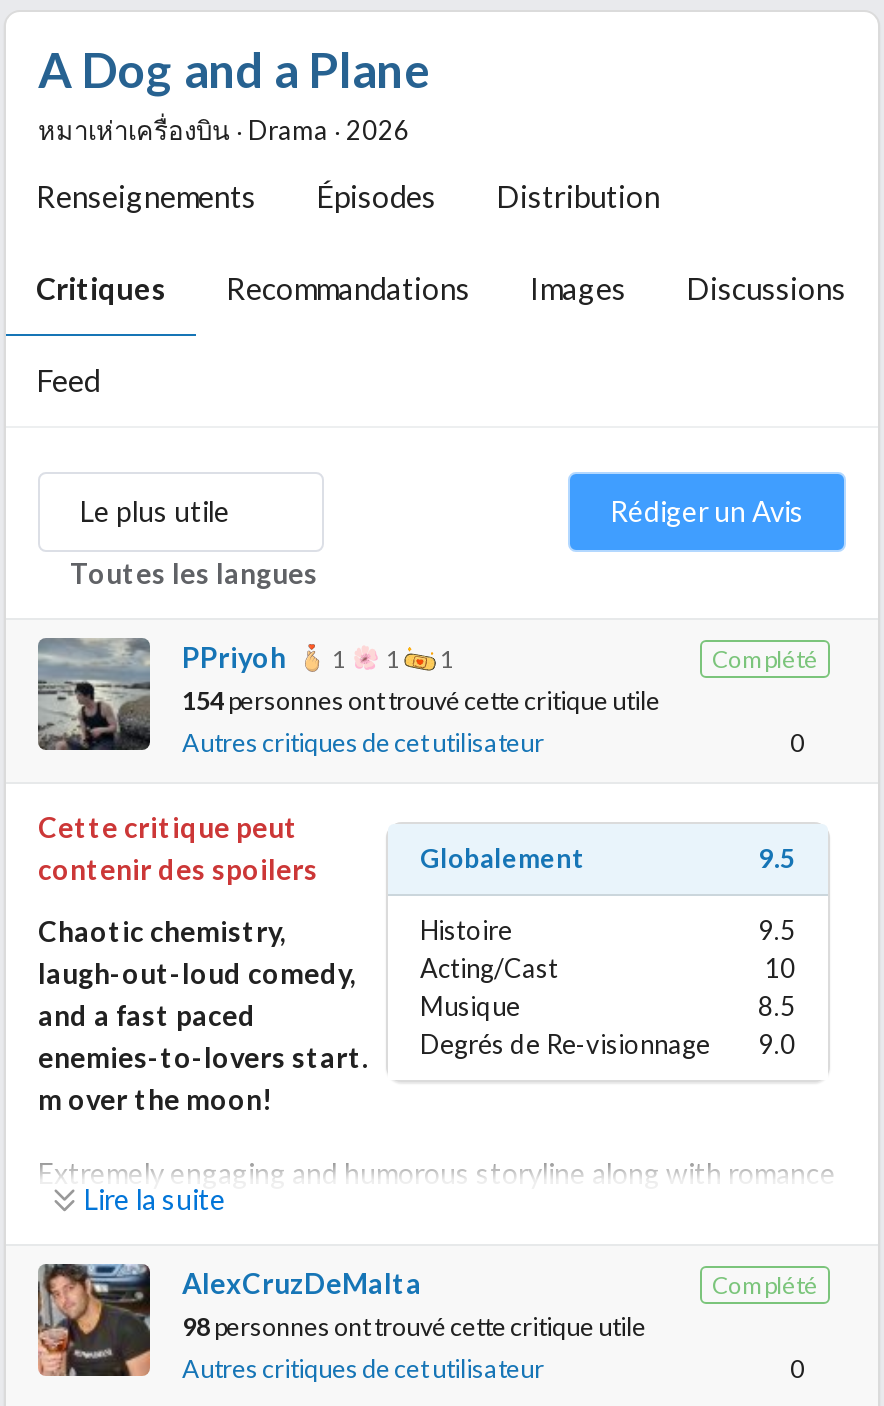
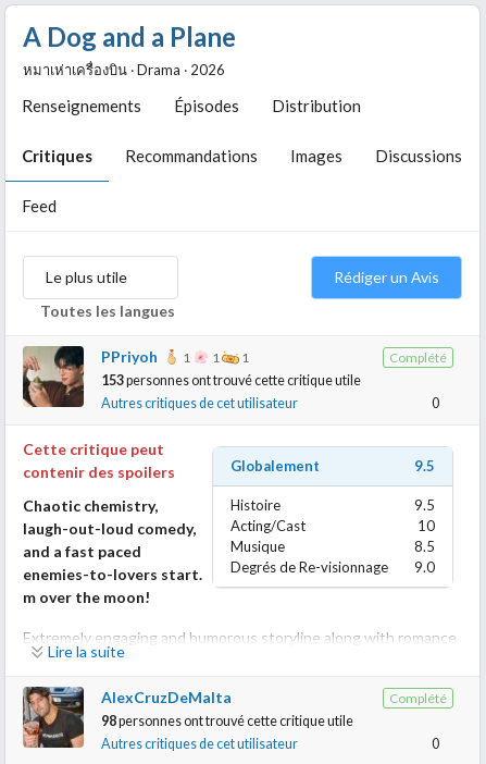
[36,636,660,752] [image] | 154 personnes ont trouvé cette critique utile -> [23,346,361,408] [image] | 153 personnes ont trouvé cette critique utile

